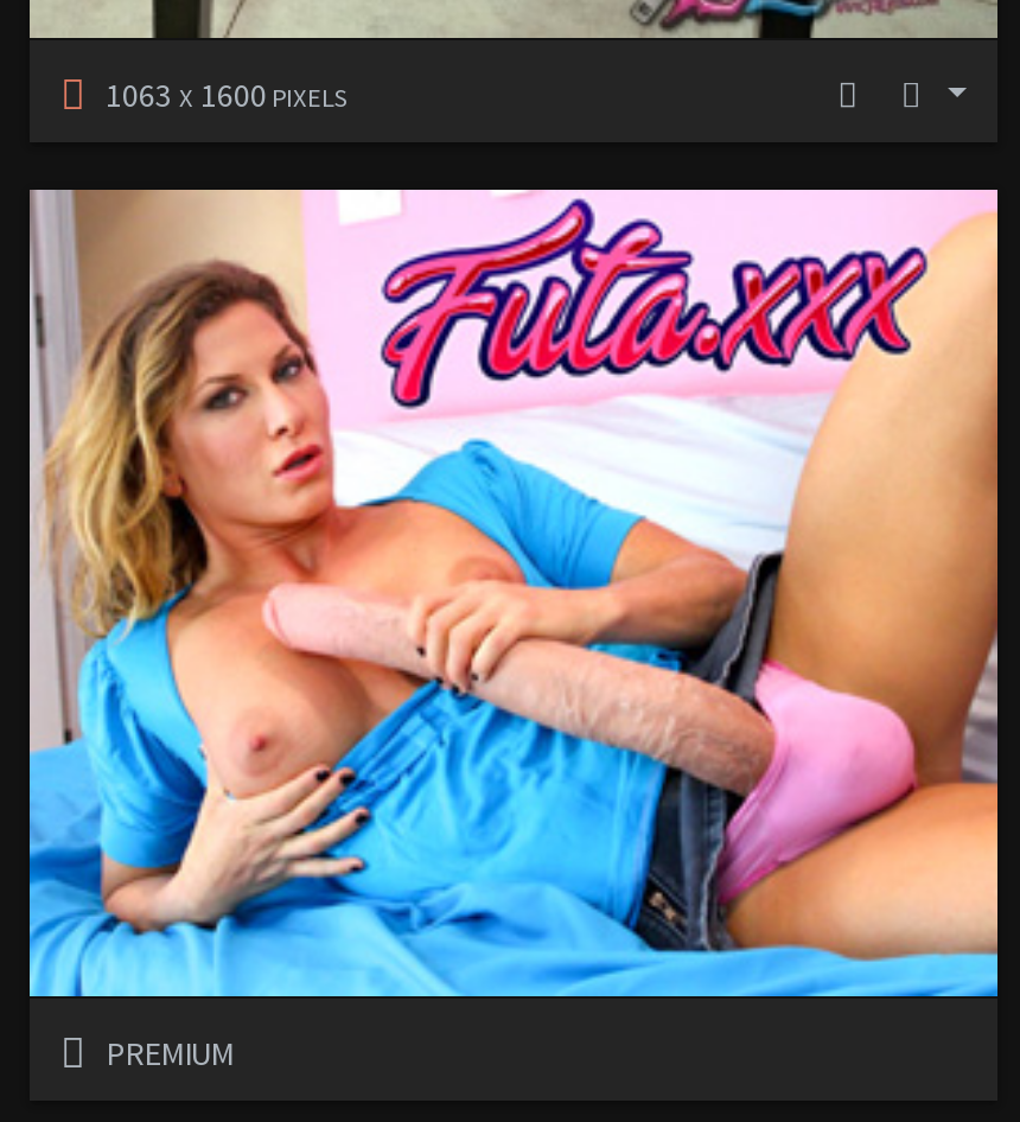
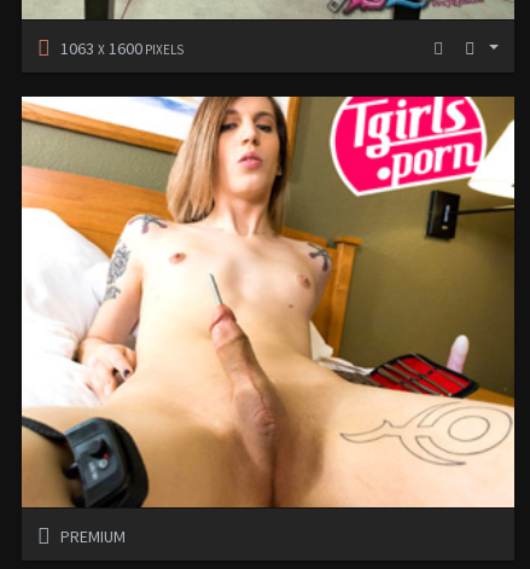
[27,187,1000,999] [image] -> [21,95,516,509] [image]

